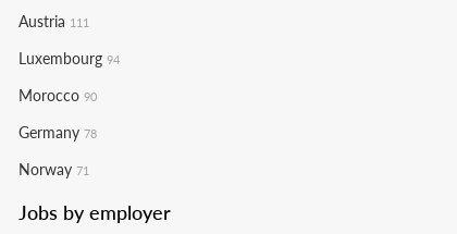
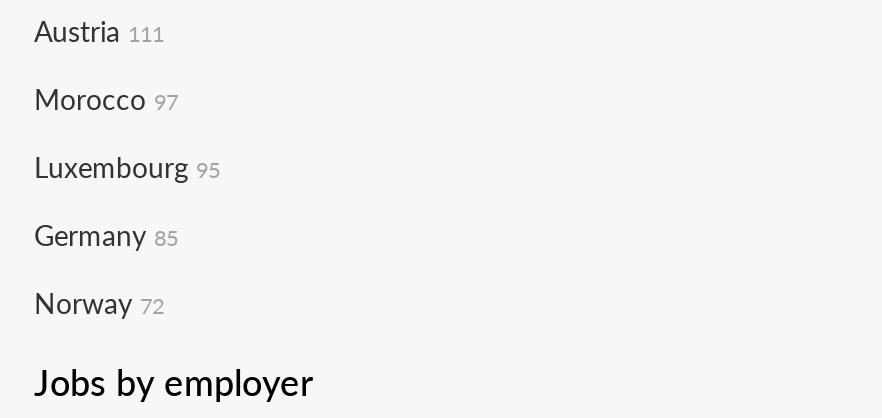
[18,47,120,69] Luxembourg 94 -> [34,78,178,118] Morocco 97
[18,84,97,106] Morocco 90 -> [34,146,220,186] Luxembourg 95
[18,121,97,143] Germany 78 -> [34,214,178,254] Germany 85
[18,158,89,180] Norway 71 -> [34,282,164,322] Norway 72

